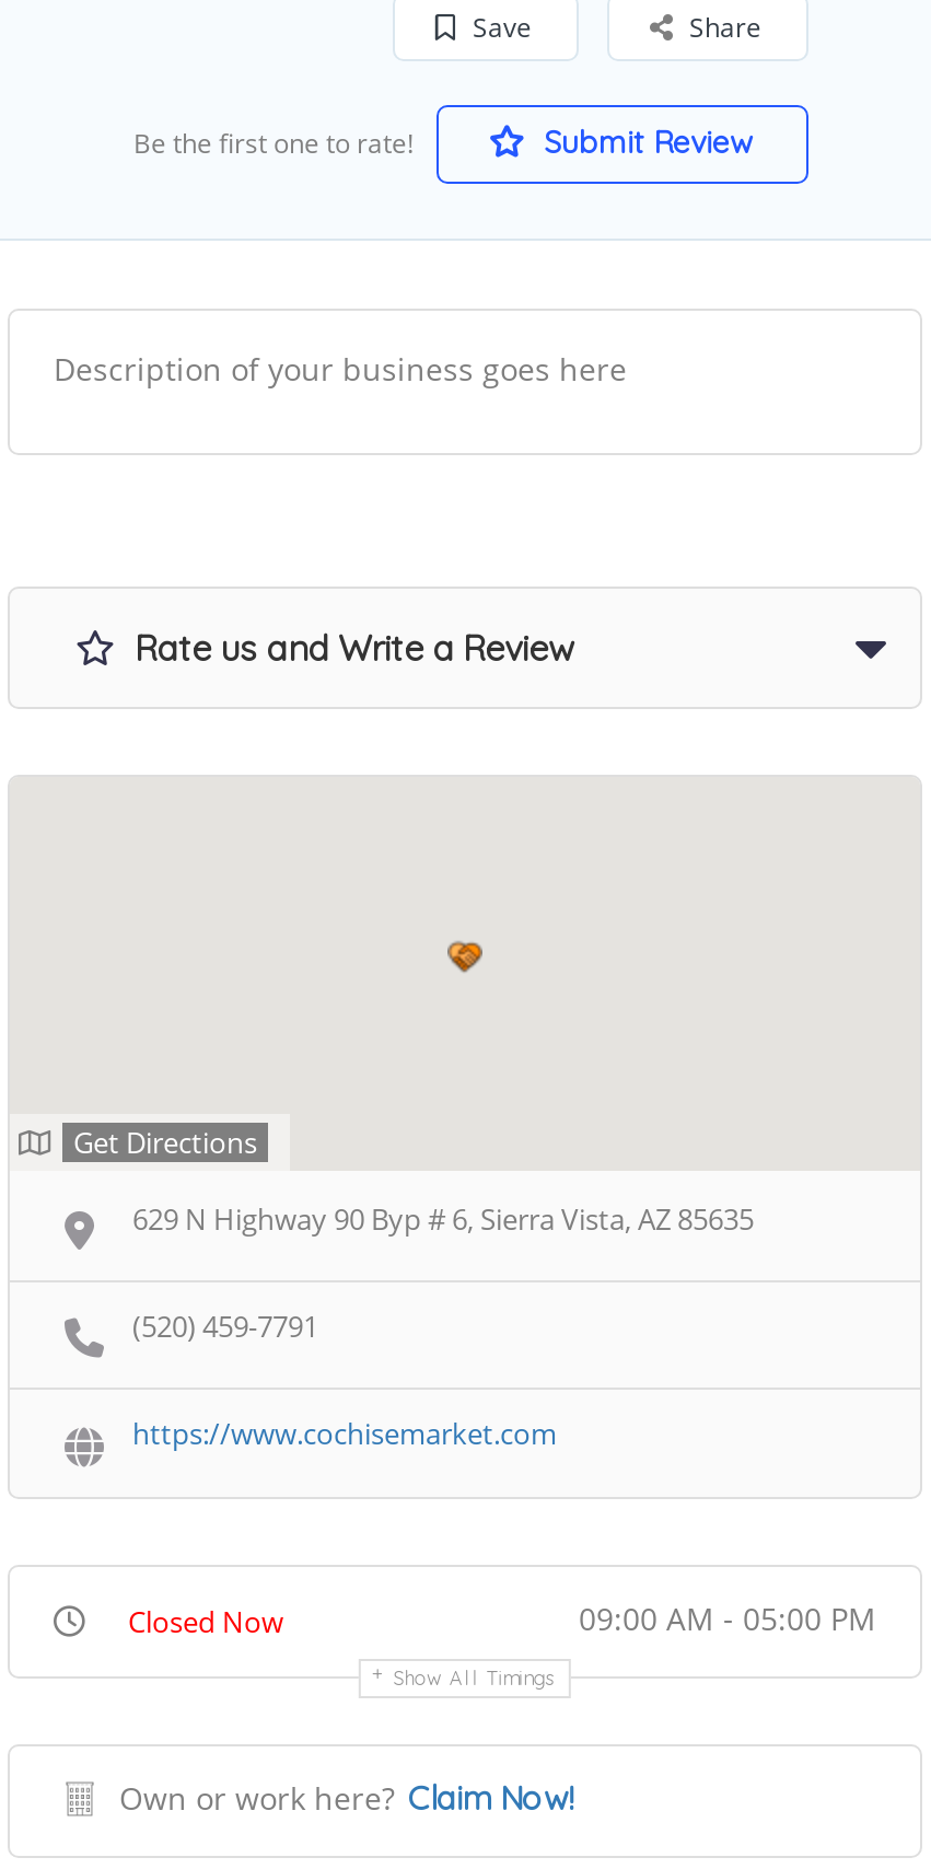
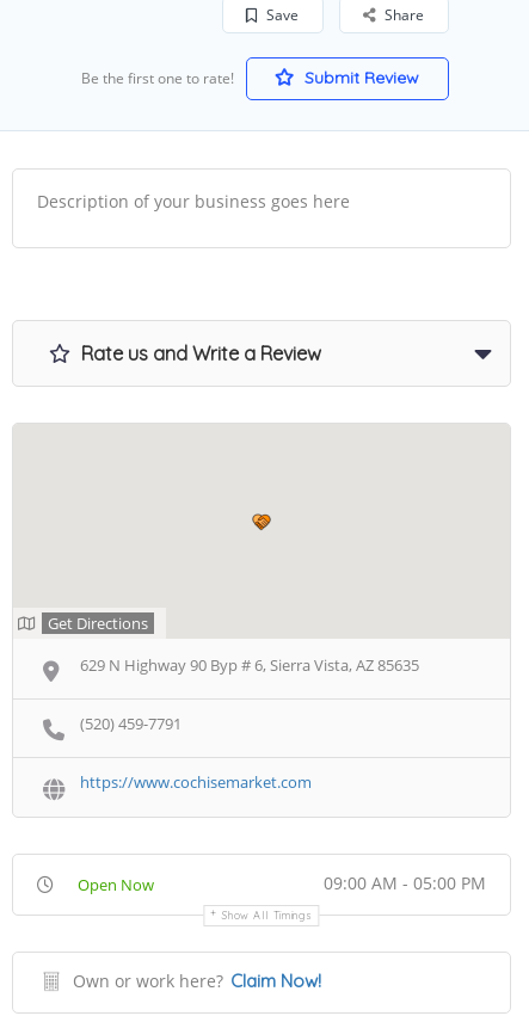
[128,1602,283,1641] Closed Now -> [78,874,154,895] Open Now

